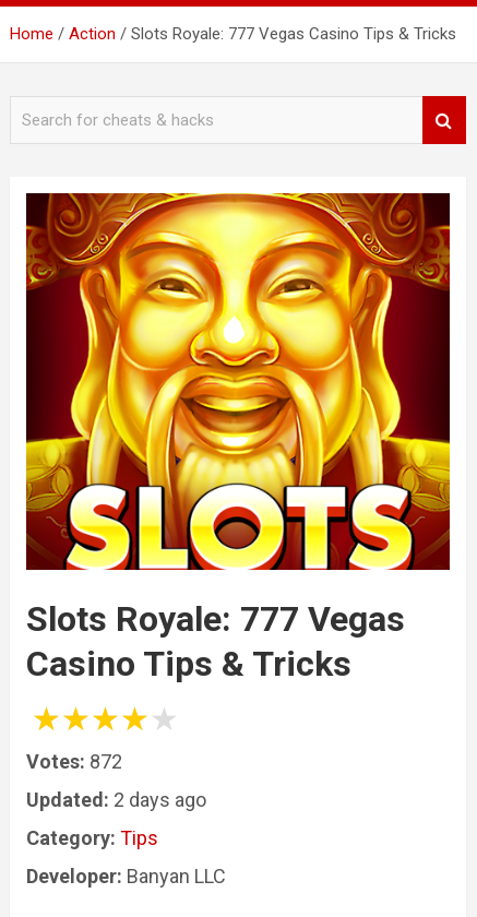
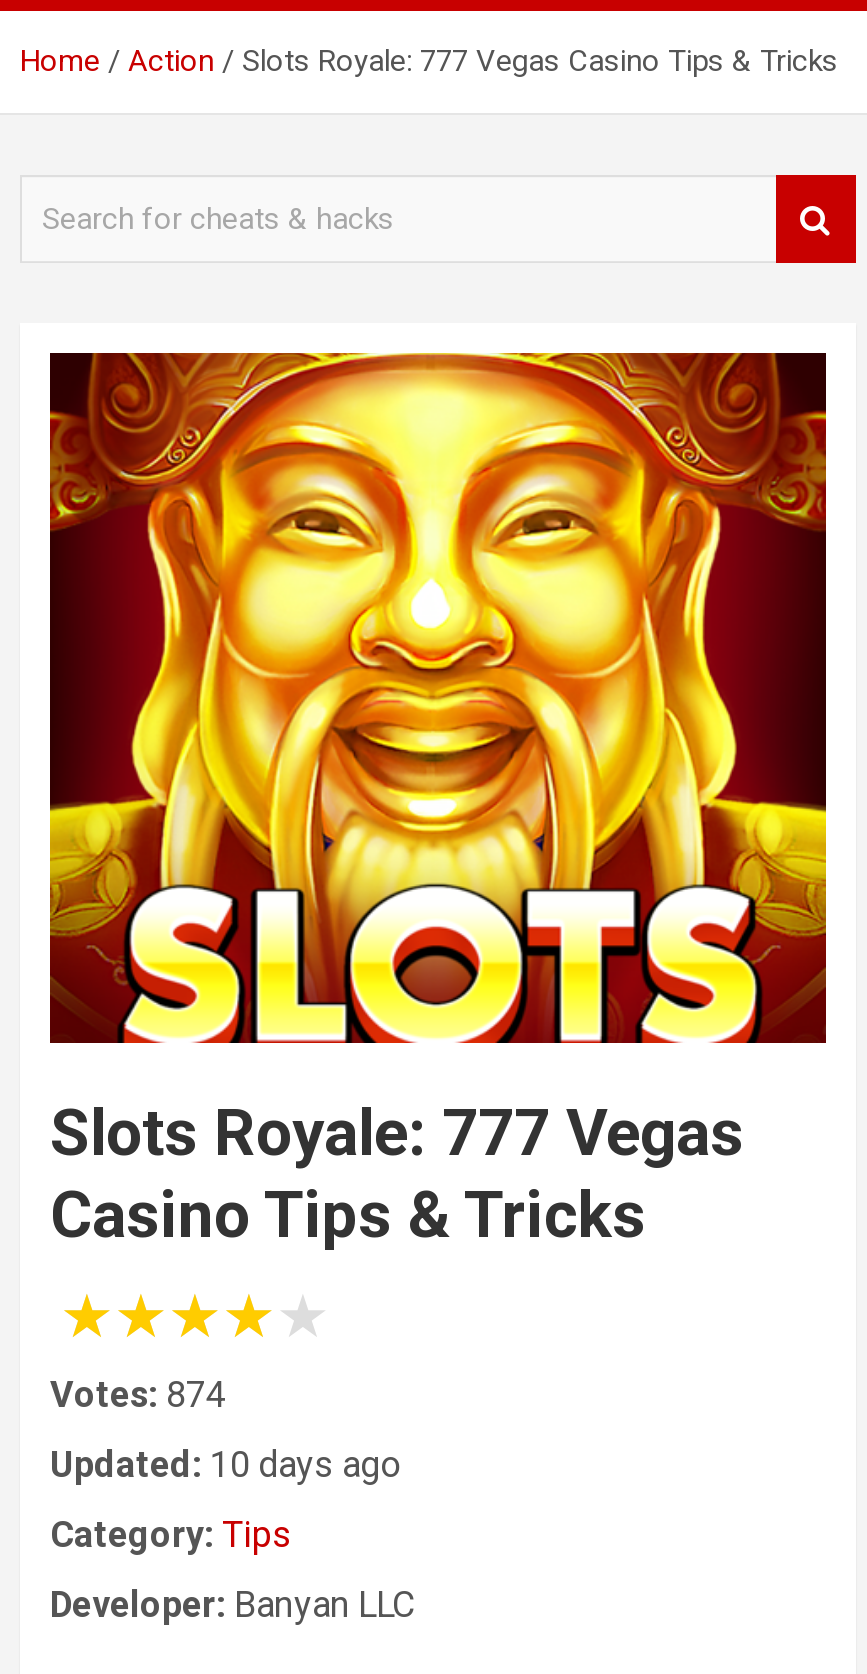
[26,751,122,773] Votes: 872 -> [50,1374,226,1416] Votes: 874
[26,789,206,812] Updated: 2 days ago -> [50,1444,400,1486] Updated: 10 days ago

